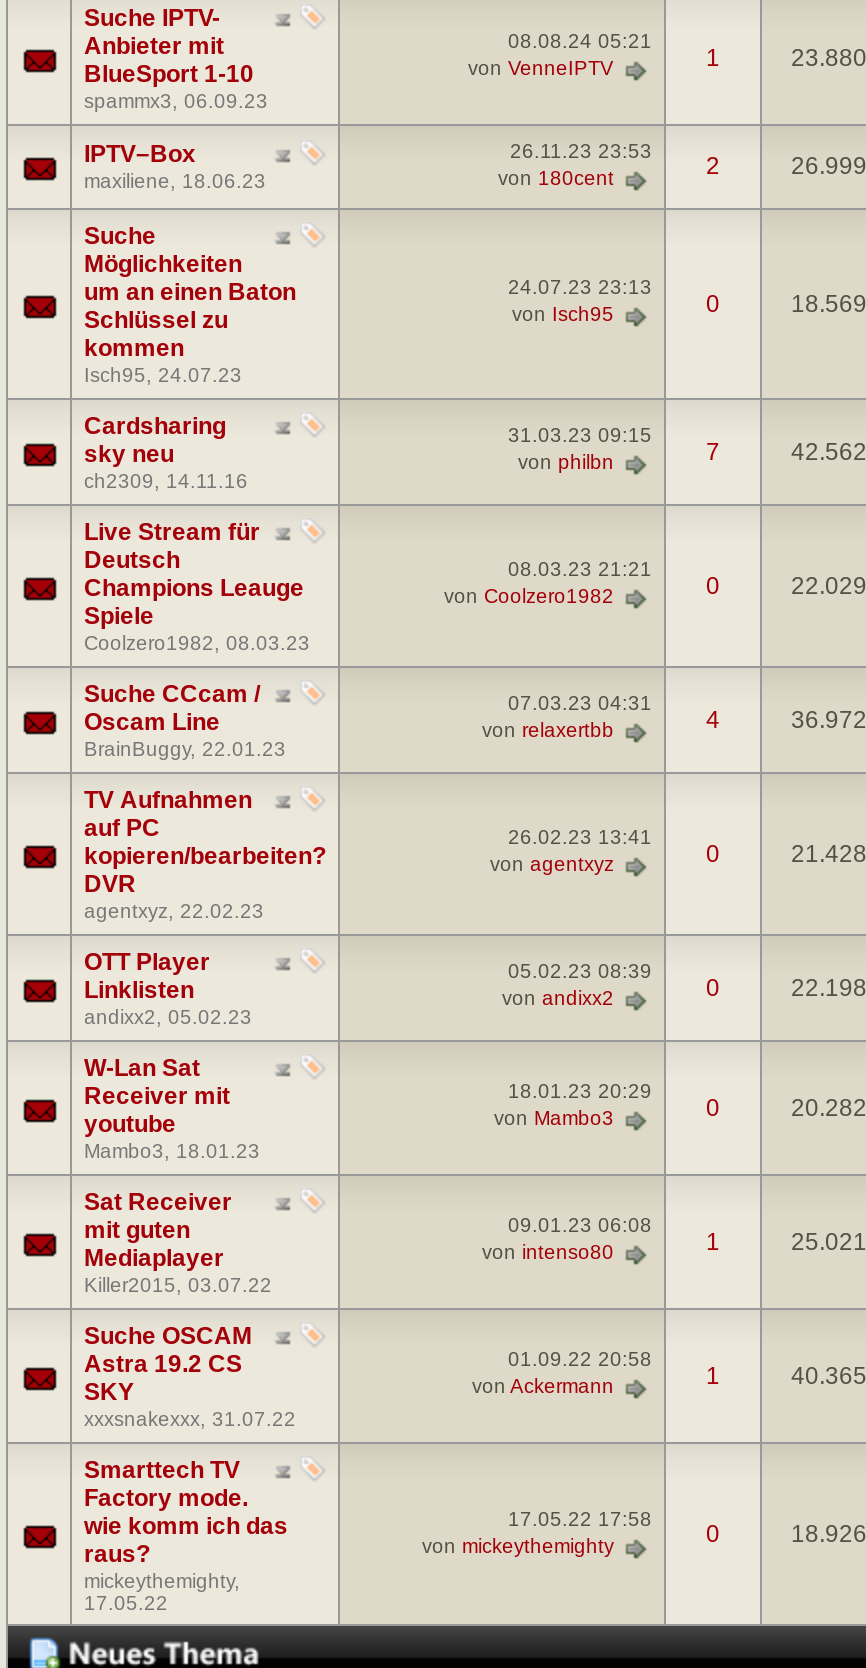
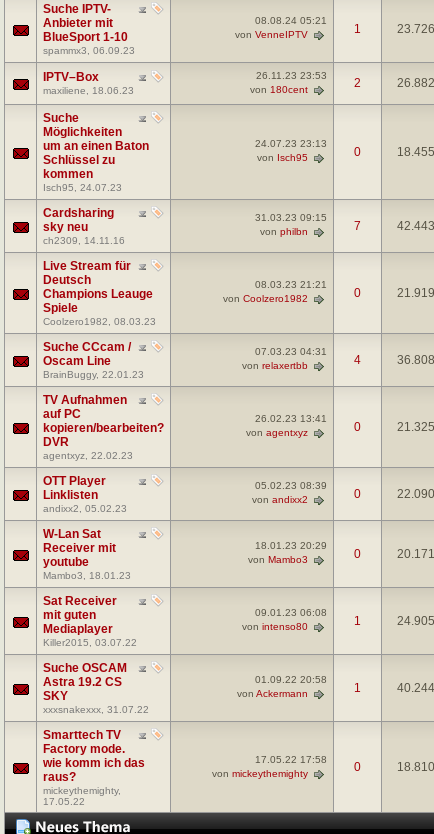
[791,43,866,71] 23.880 -> [396,22,434,36] 23.726
[791,151,866,179] 26.999 -> [396,76,434,90] 26.882
[791,289,866,317] 18.569 -> [396,145,434,159] 18.455
[791,437,866,465] 42.562 -> [396,219,434,233] 42.443
[791,571,866,599] 22.029 -> [396,286,434,300] 21.919
[791,705,866,733] 36.972 -> [396,353,434,367] 36.808
[791,839,866,867] 21.428 -> [396,420,434,434] 21.325
[791,973,866,1001] 22.198 -> [396,487,434,501] 22.090
[791,1093,866,1121] 20.282 -> [396,547,434,561] 20.171
[791,1227,866,1255] 25.021 -> [396,614,434,628] 24.905
[791,1361,866,1389] 40.365 -> [396,681,434,695] 40.244
[791,1519,866,1547] 18.926 -> [396,760,434,774] 18.810

